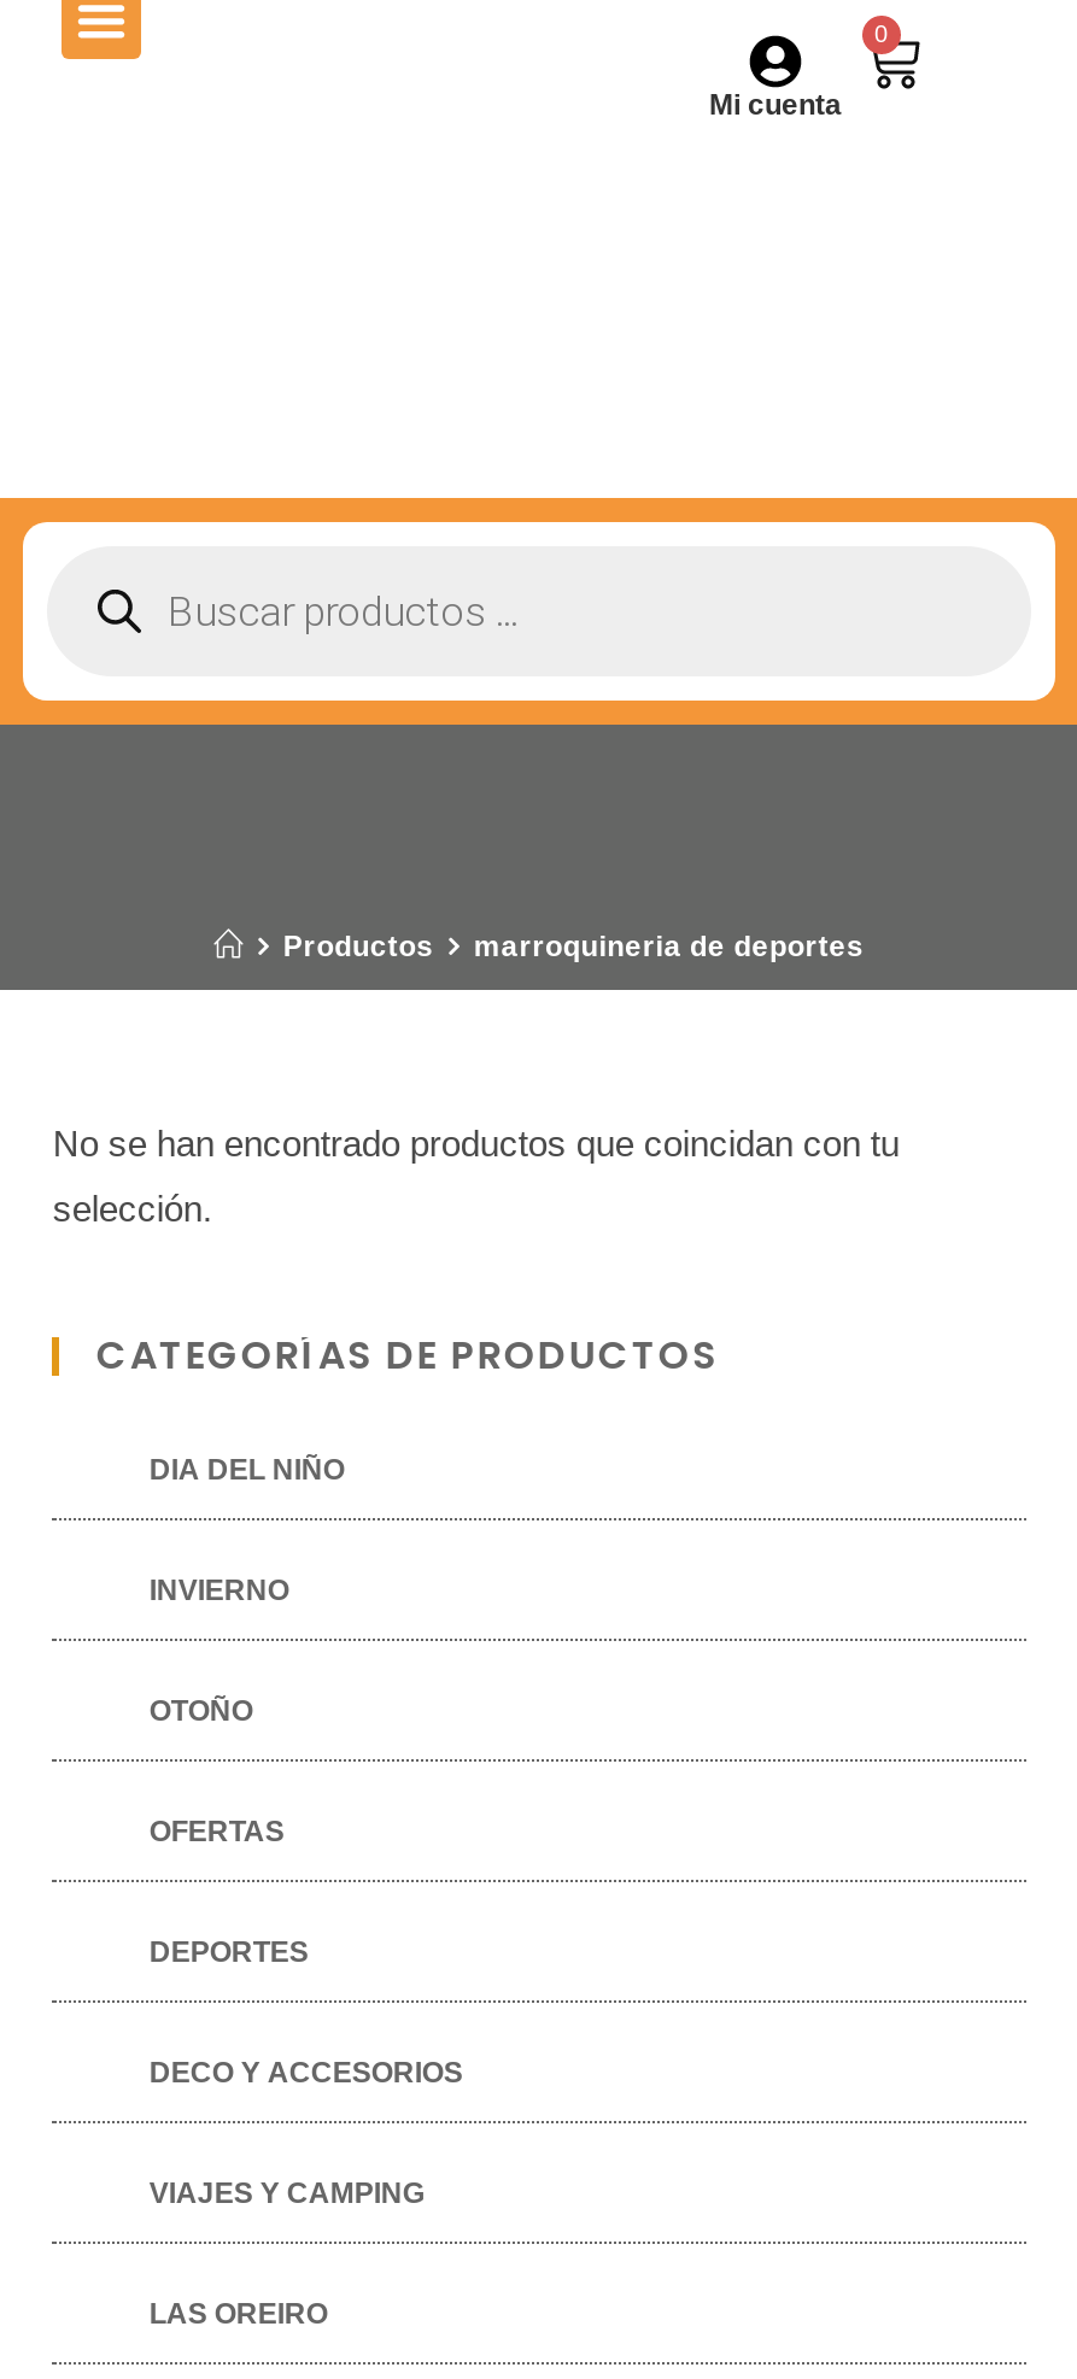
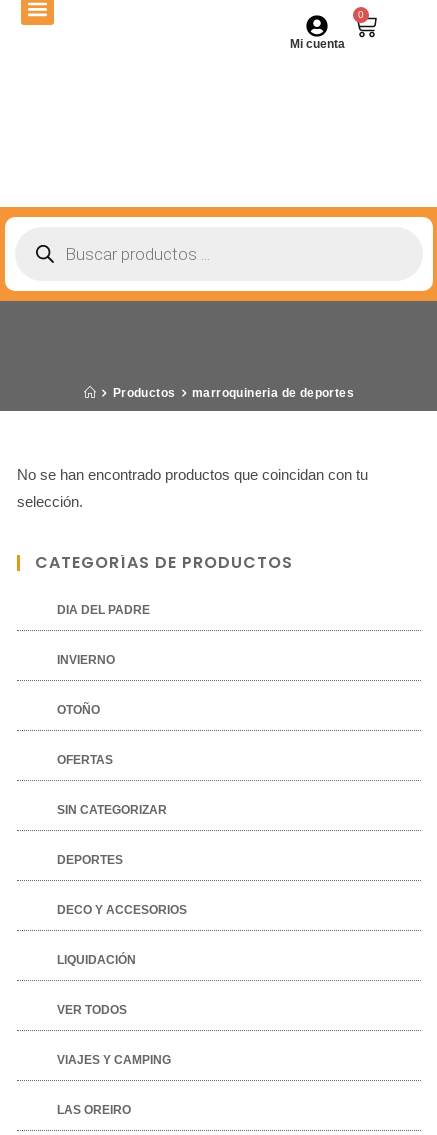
[149,1452,345,1486] DIA DEL NIÑO -> [57,603,150,617] DIA DEL PADRE
none -> [57,803,167,817] SIN CATEGORIZAR
none -> [57,953,136,967] LIQUIDACIÓN
none -> [57,1003,127,1017] VER TODOS

